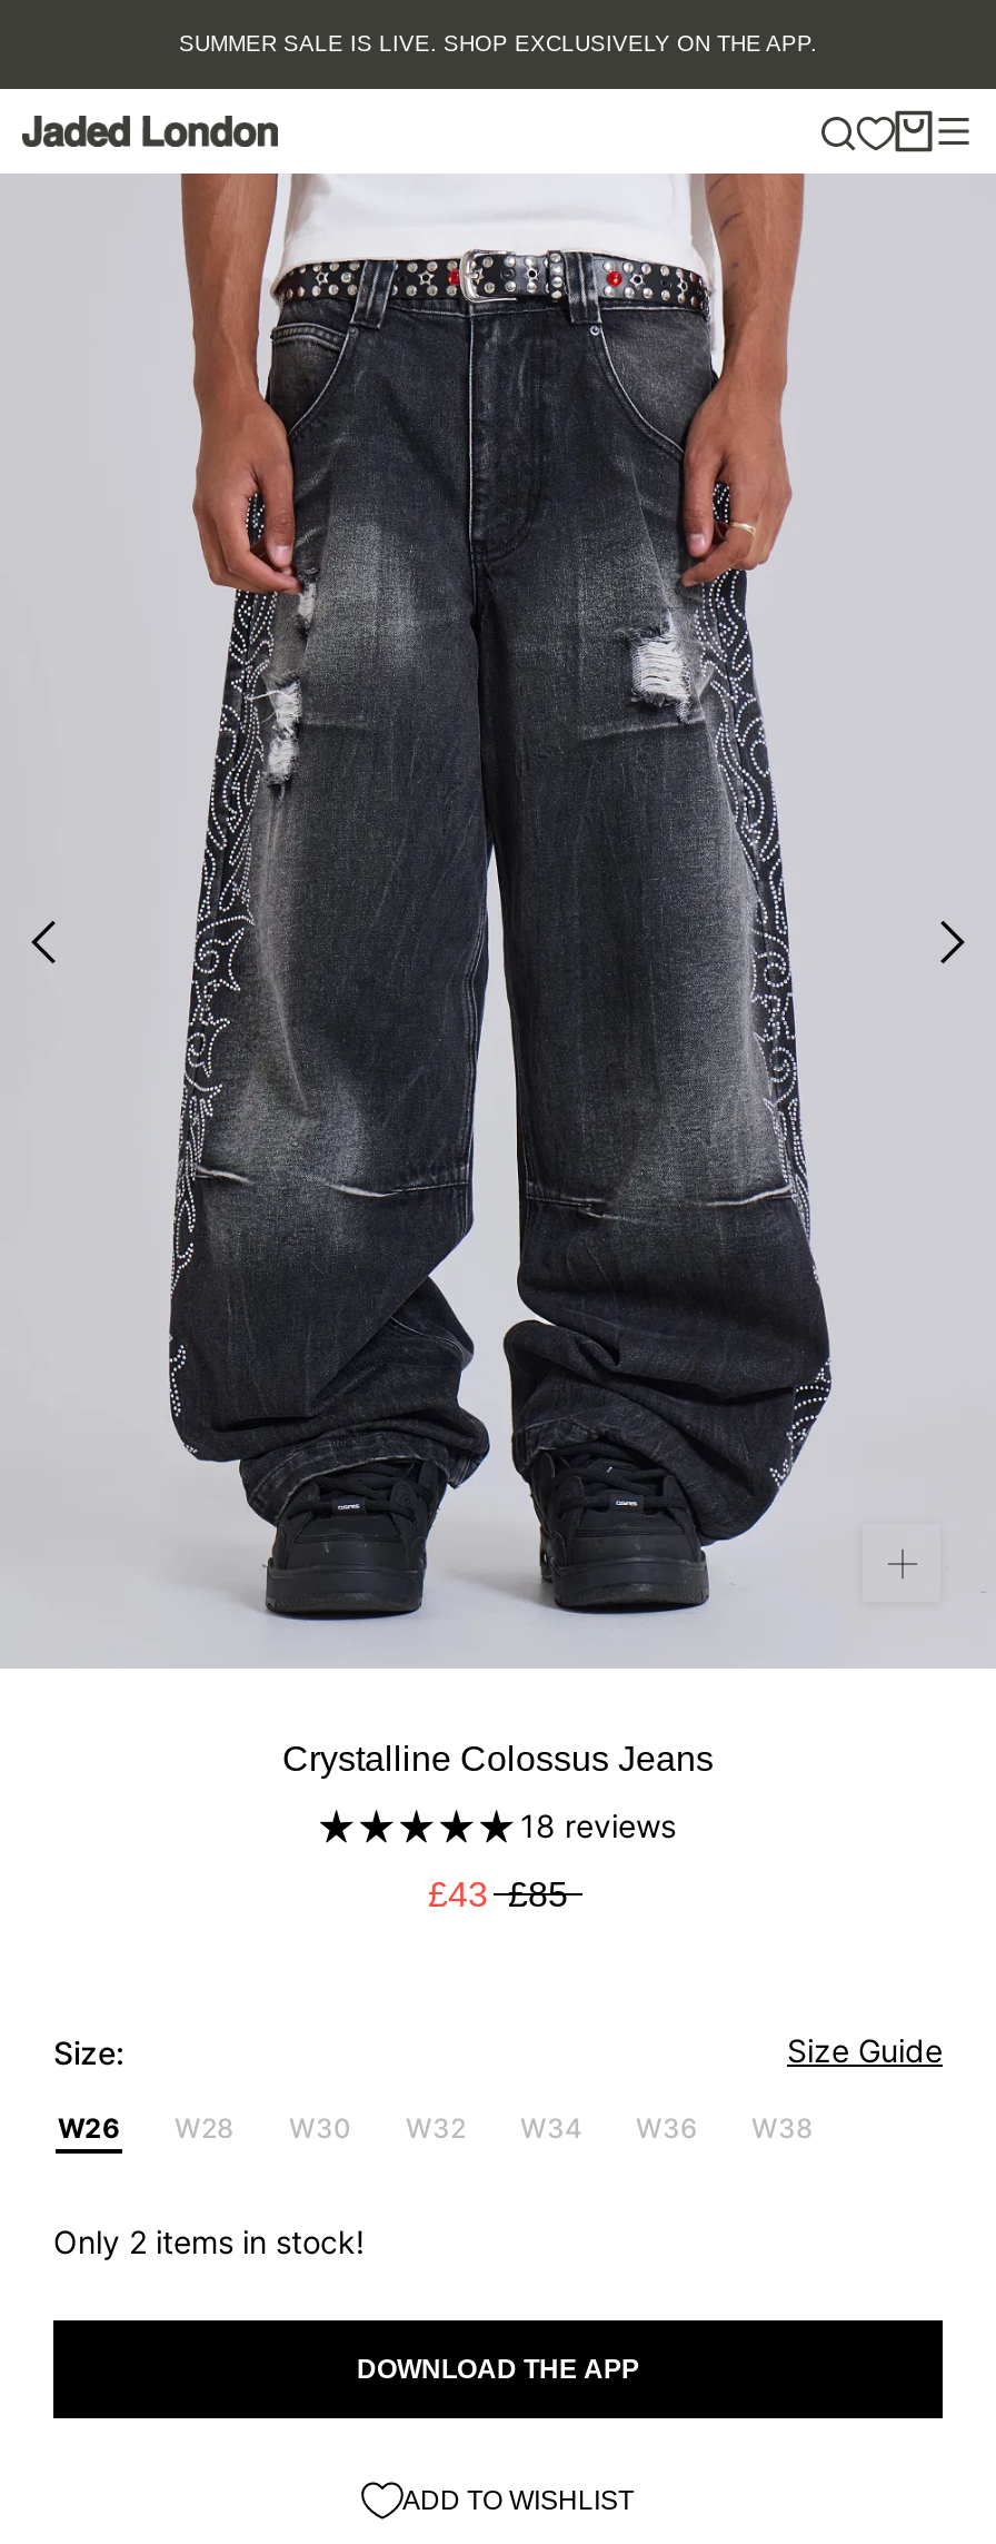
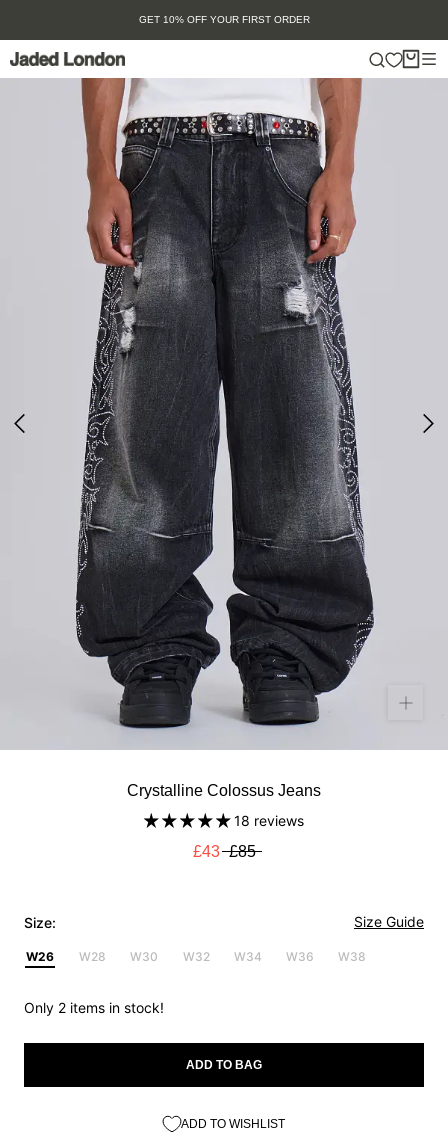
[179,31,817,56] SUMMER SALE IS LIVE. SHOP EXCLUSIVELY ON THE APP. -> [138,14,309,25] GET 10% OFF YOUR FIRST ORDER
[357,2353,639,2384] DOWNLOAD THE APP -> [186,1057,262,1071] ADD TO BAG

